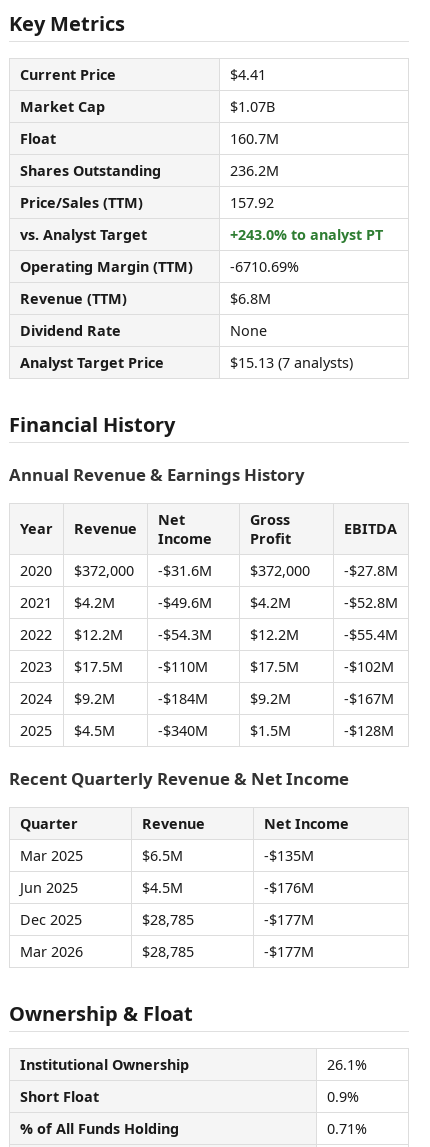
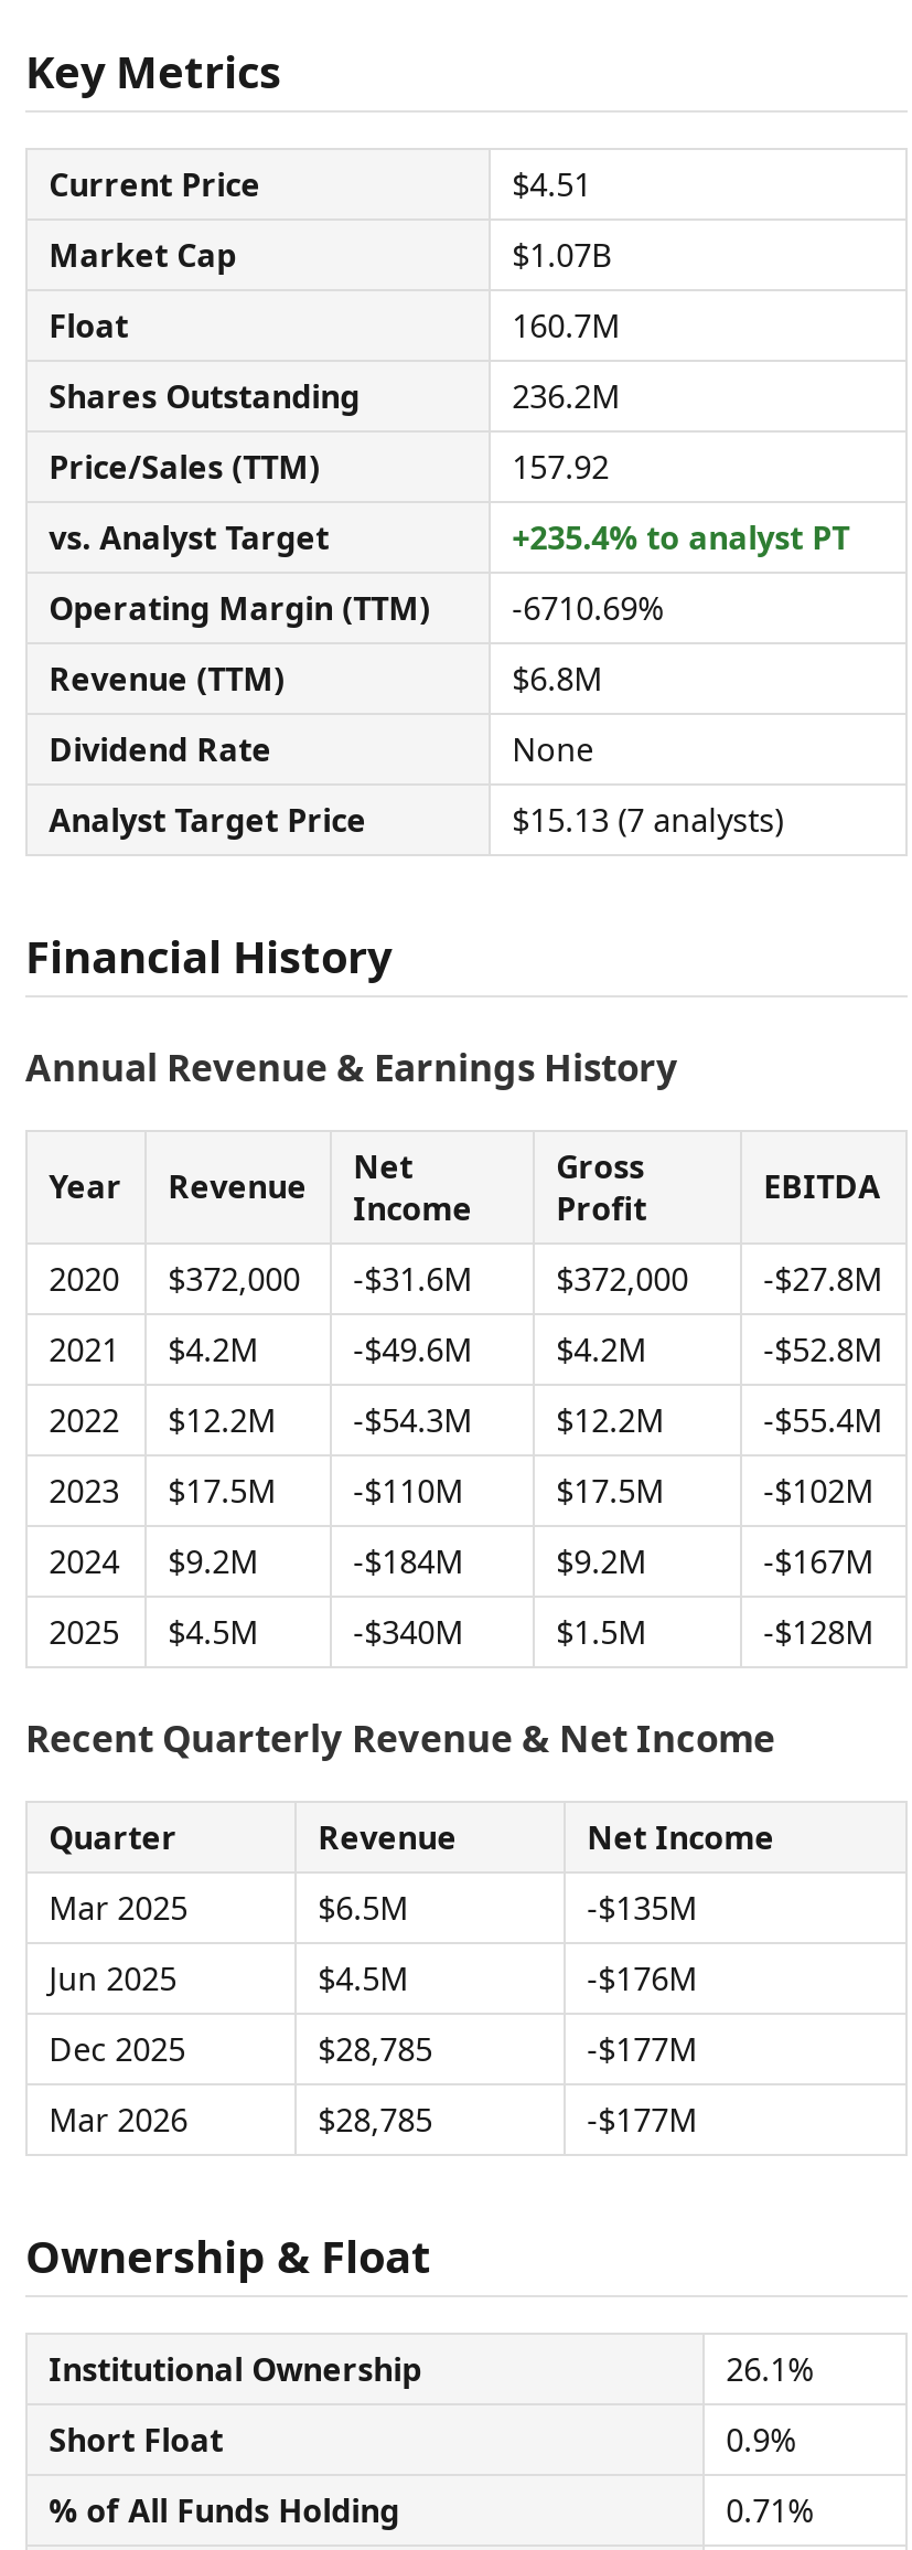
[230,65,266,84] $4.41 -> [512,164,591,206] $4.51
[230,225,383,244] +243.0% to analyst PT -> [512,517,849,559] +235.4% to analyst PT

